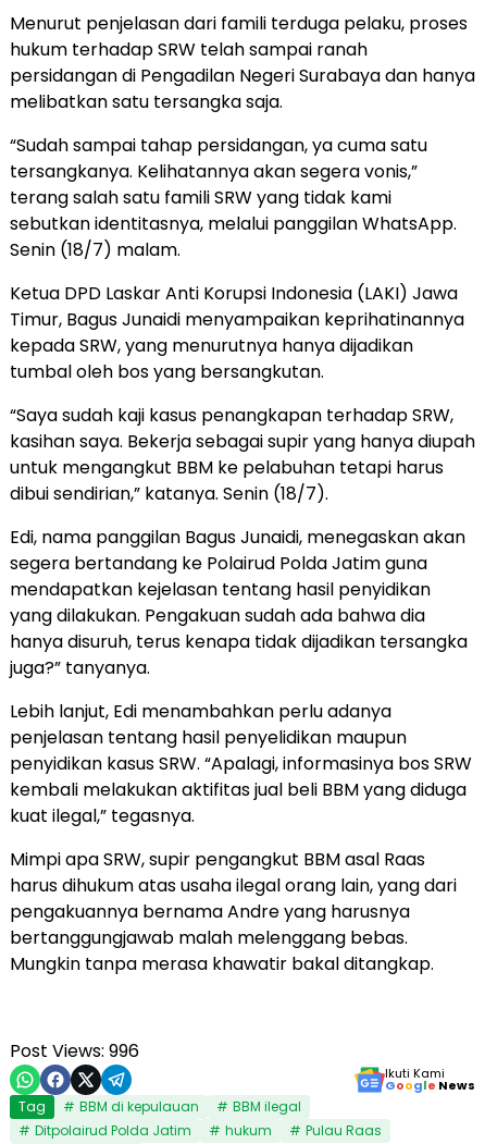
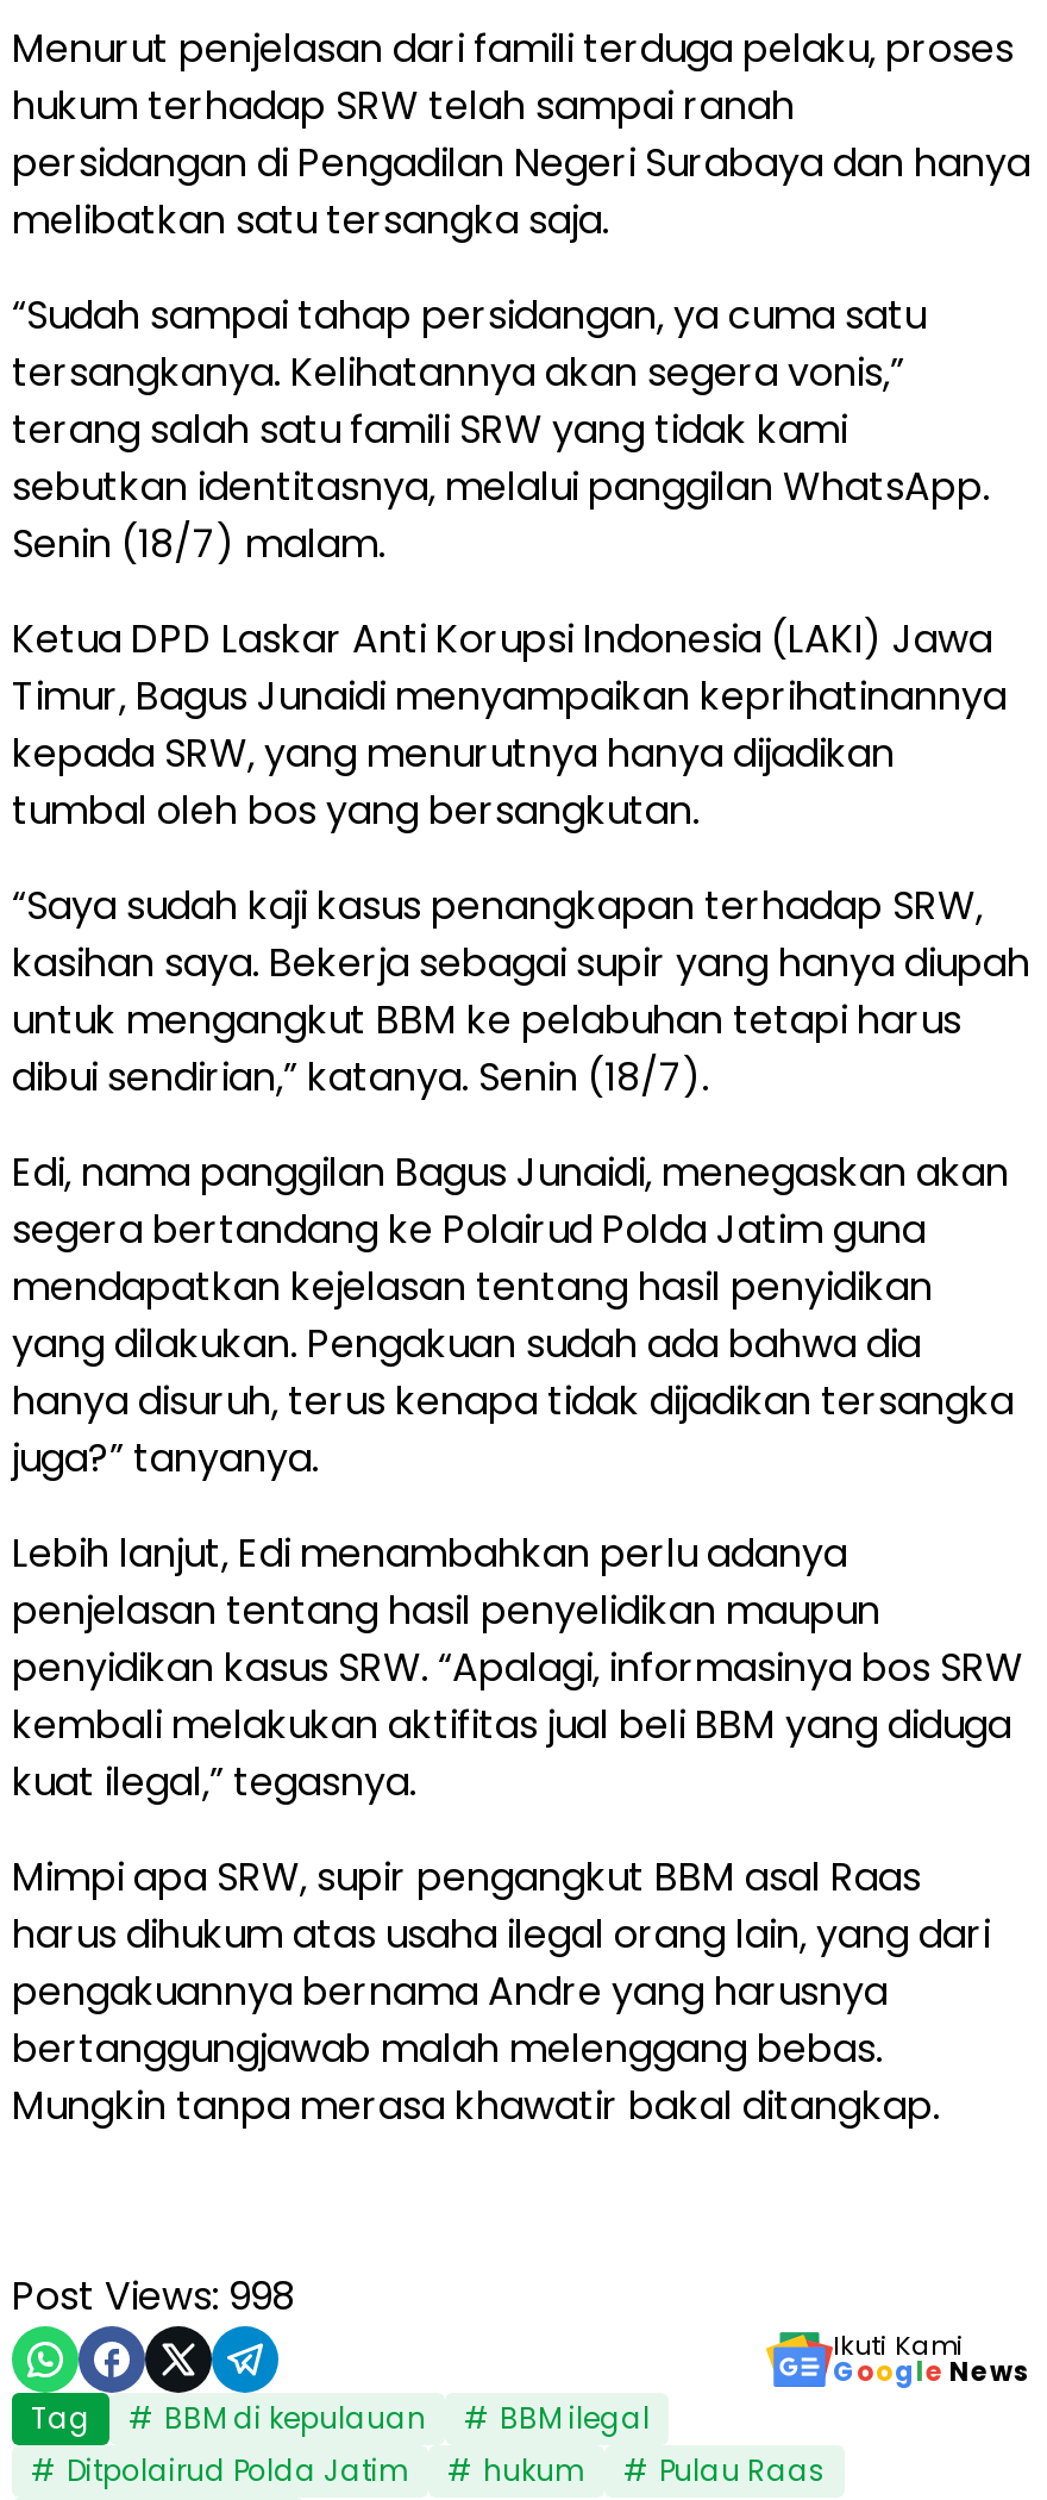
[10,1039,139,1064] Post Views: 996 -> [12,2270,295,2325] Post Views: 998

